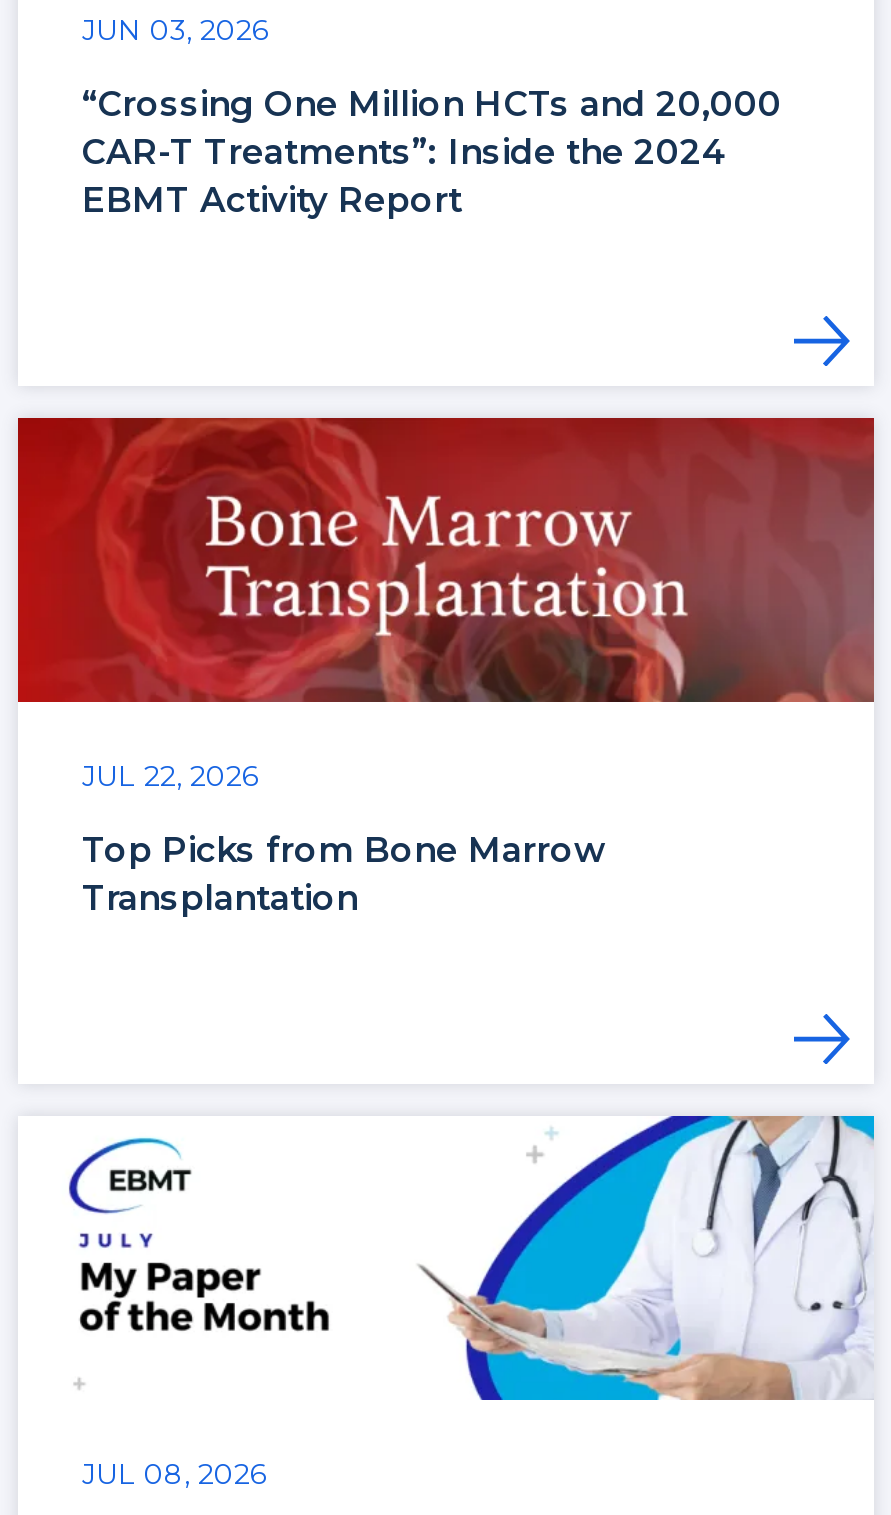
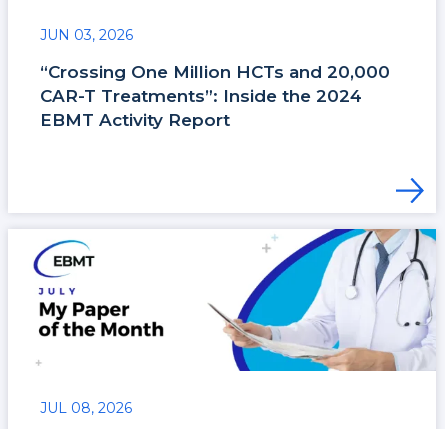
[16,416,876,918] [image] | JUL 22, 2026 | Top Picks from Bone Marrow | Transplantation -> none

